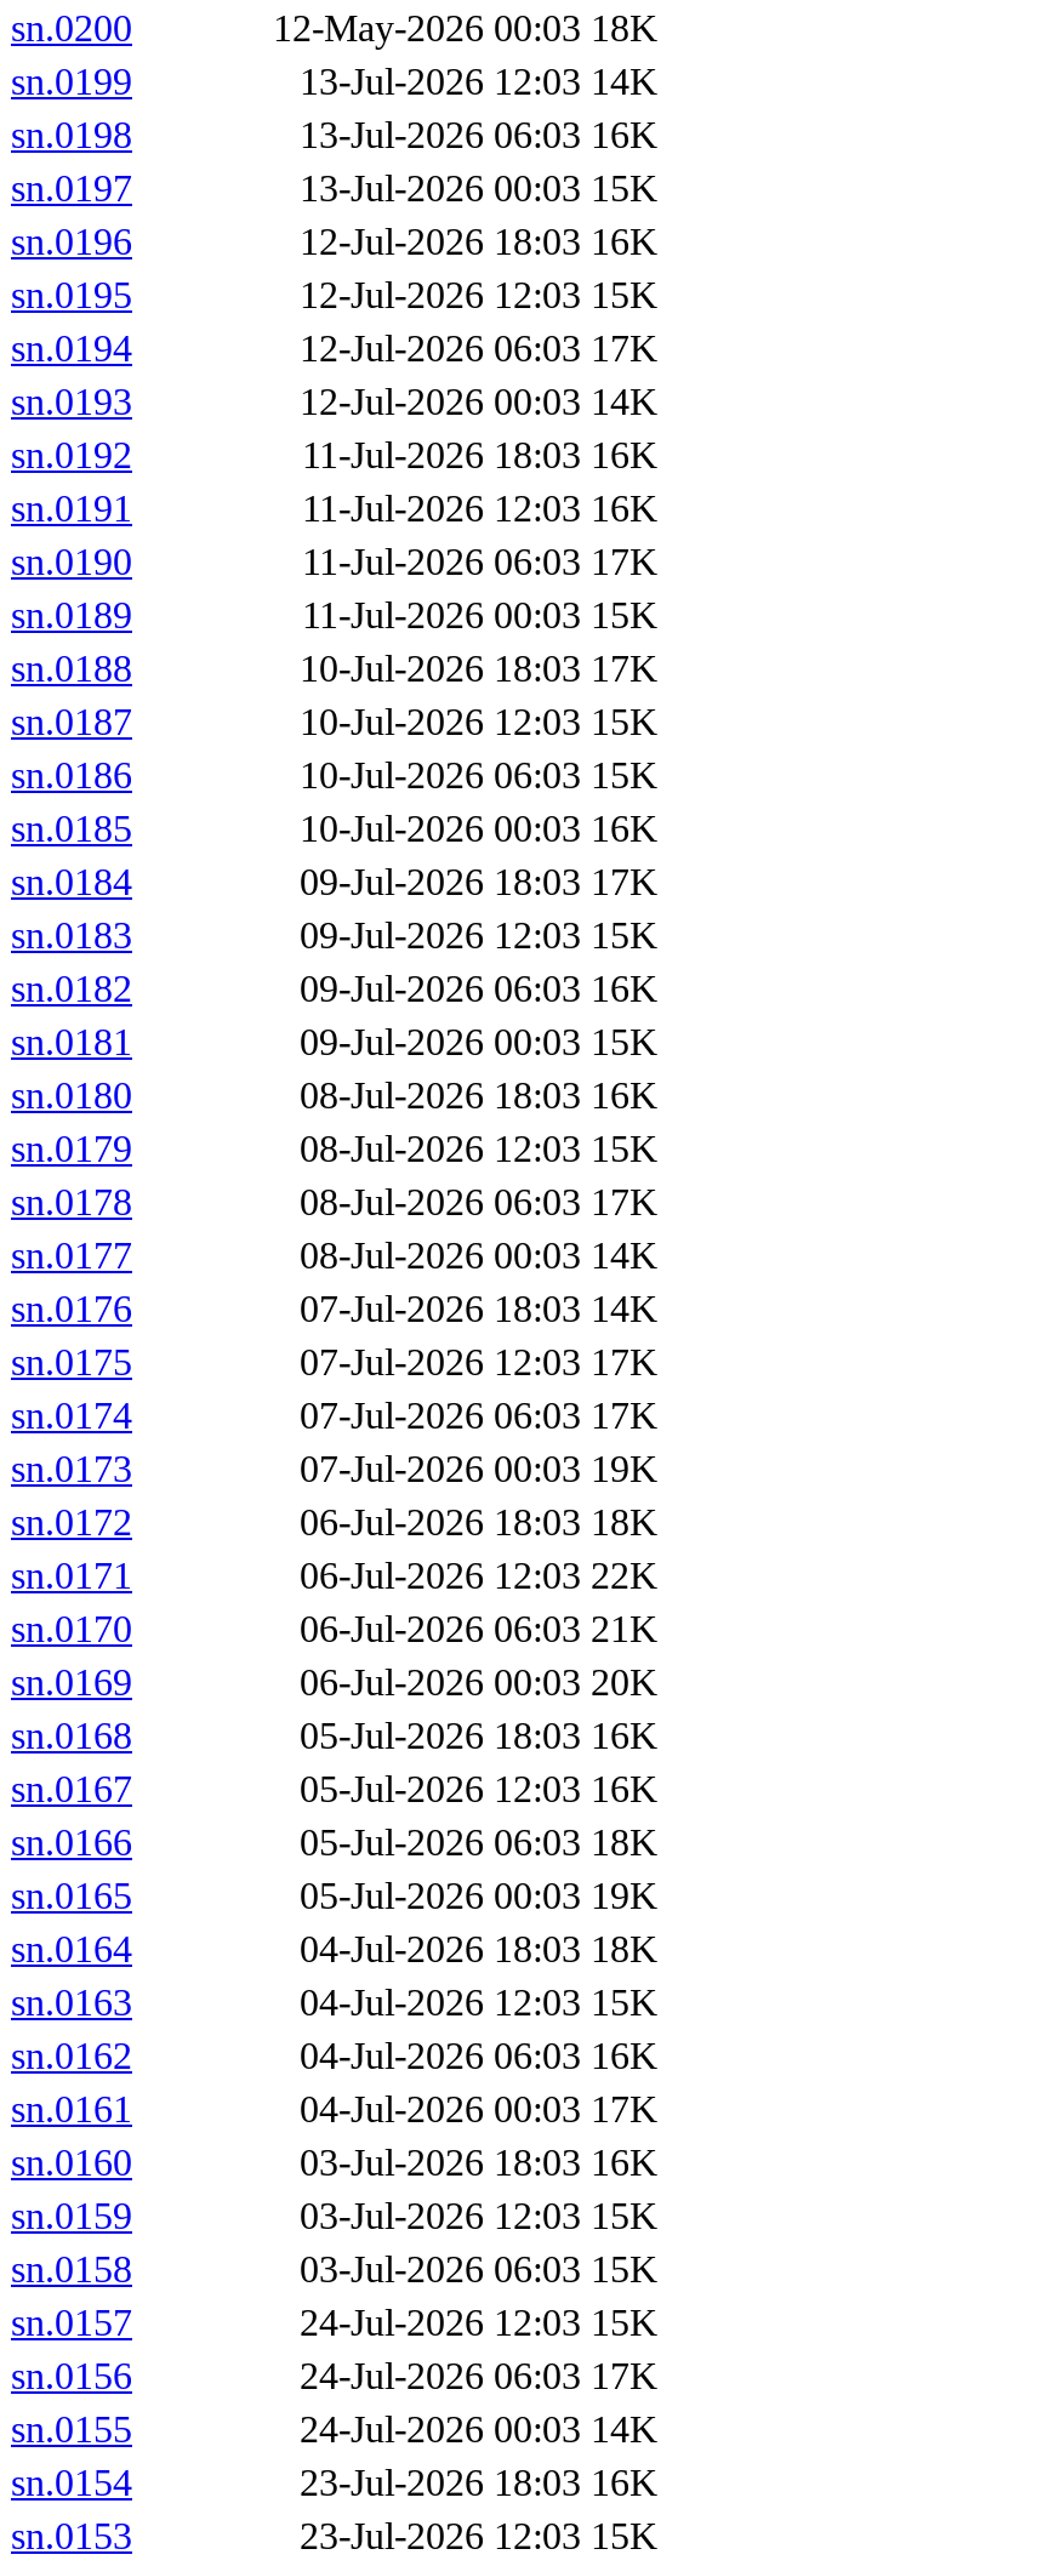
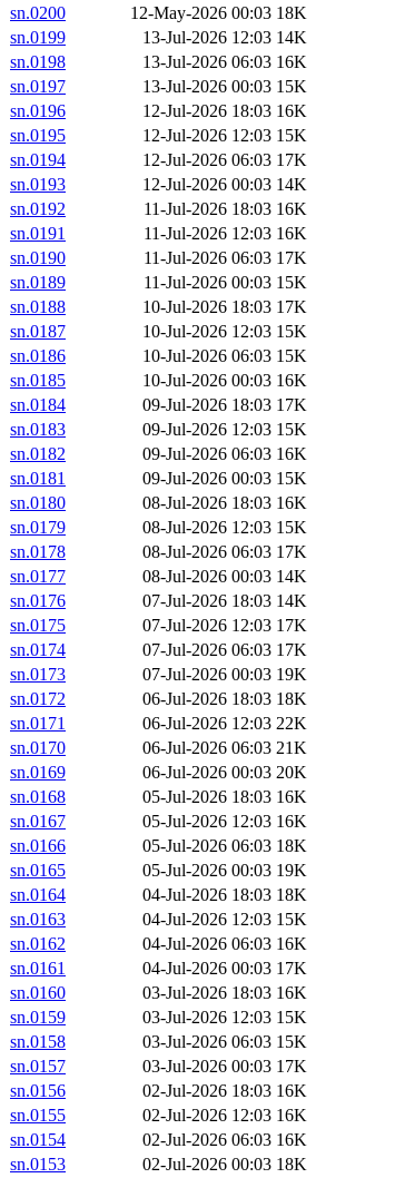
[300,2303,659,2344] 24-Jul-2026 12:03 15K -> [142,1057,307,1076] 03-Jul-2026 00:03 17K
[300,2356,659,2397] 24-Jul-2026 06:03 17K -> [142,1082,307,1101] 02-Jul-2026 18:03 16K
[300,2409,659,2451] 24-Jul-2026 00:03 14K -> [142,1106,307,1125] 02-Jul-2026 12:03 16K
[300,2463,659,2504] 23-Jul-2026 18:03 16K -> [142,1131,307,1149] 02-Jul-2026 06:03 16K
[300,2516,659,2557] 23-Jul-2026 12:03 15K -> [142,1155,307,1174] 02-Jul-2026 00:03 18K

